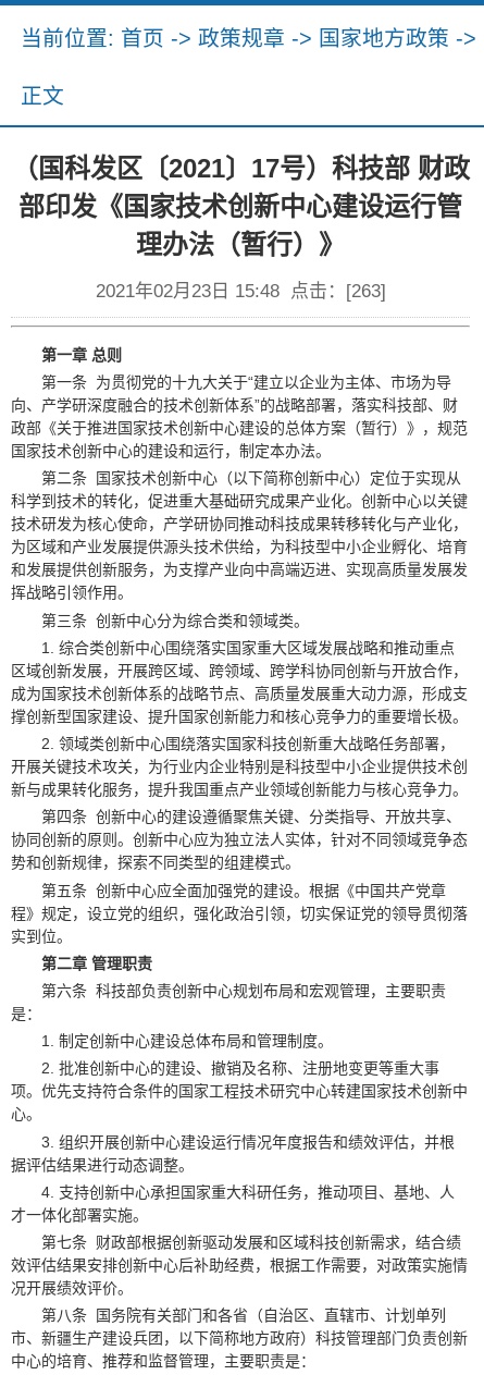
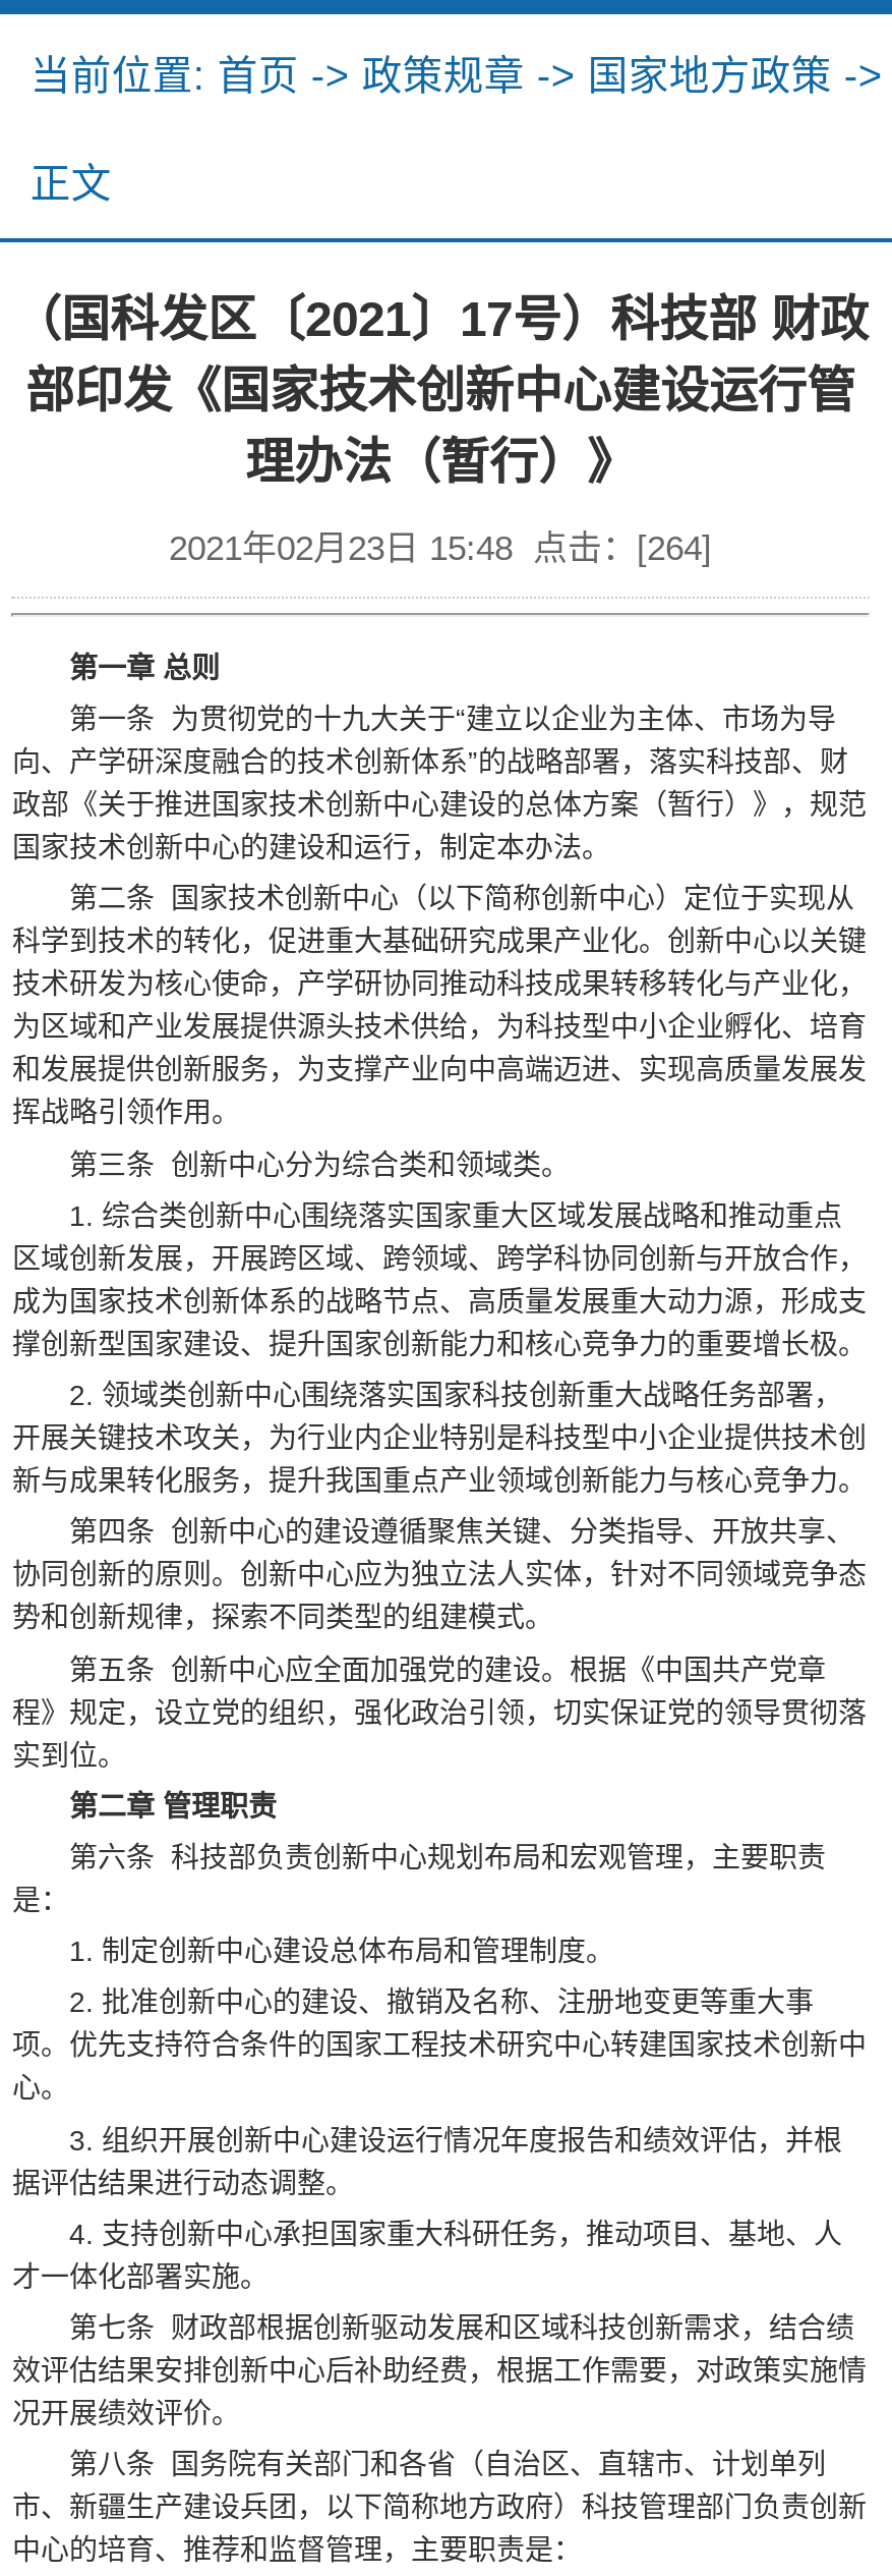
[95,281,386,301] 2021年02月23日 15:48 点击：[263] -> [169,529,712,568] 2021年02月23日 15:48 点击：[264]

